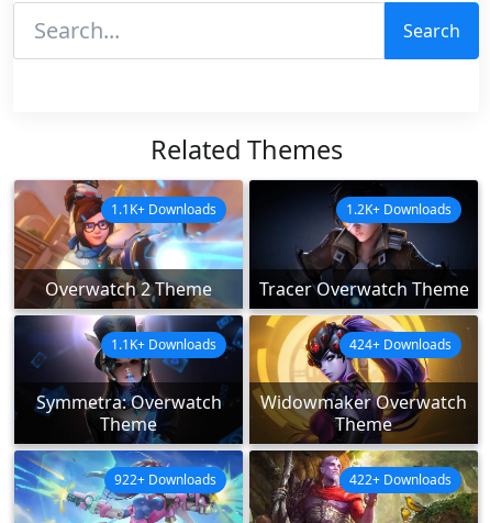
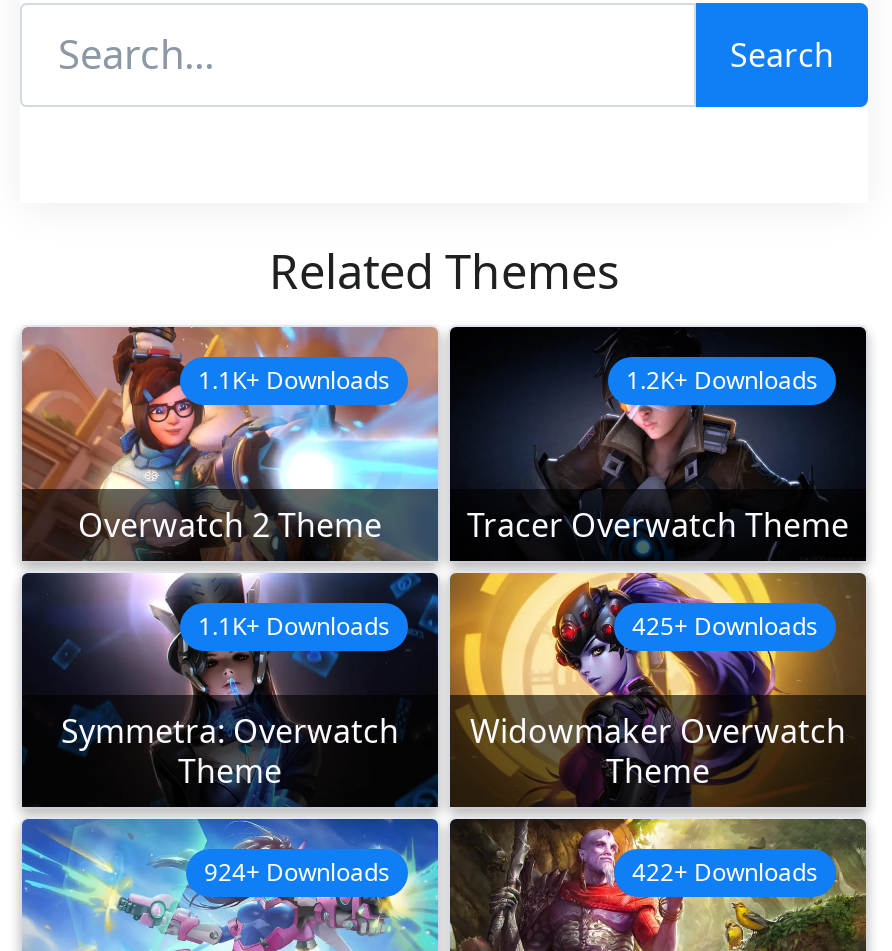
[349,335,452,354] 424+ Downloads -> [632,610,818,644] 425+ Downloads
[114,471,216,489] 922+ Downloads -> [204,856,390,890] 924+ Downloads

